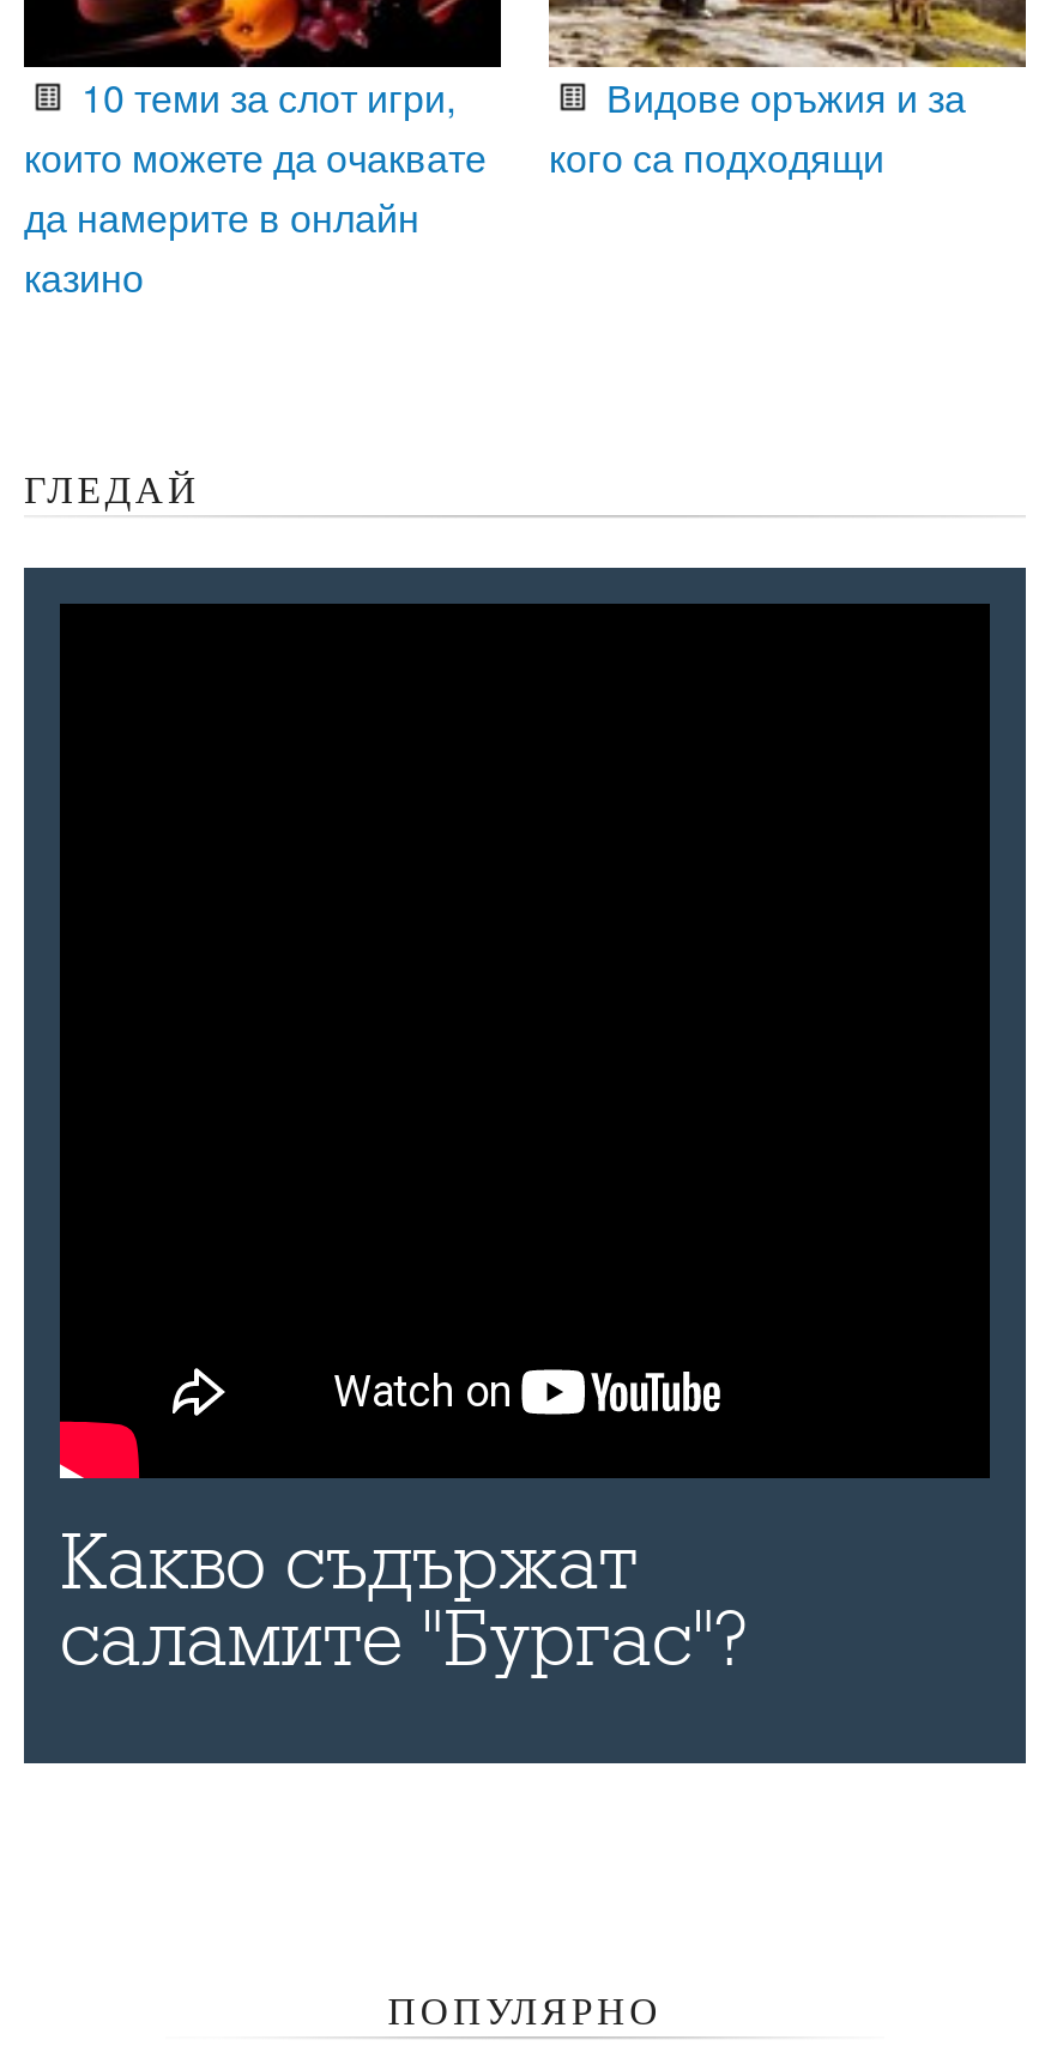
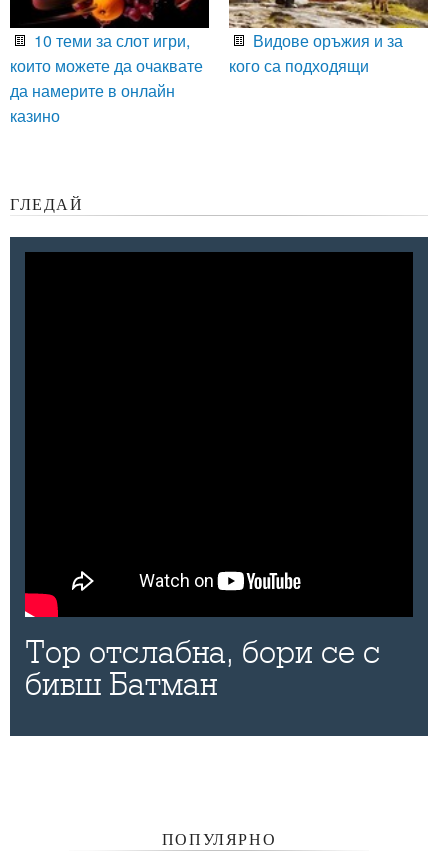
[60,1520,750,1685] Какво съдържат | саламите "Бургас"? -> [25,634,380,703] Тор отслабна, бори се с | бивш Батман

